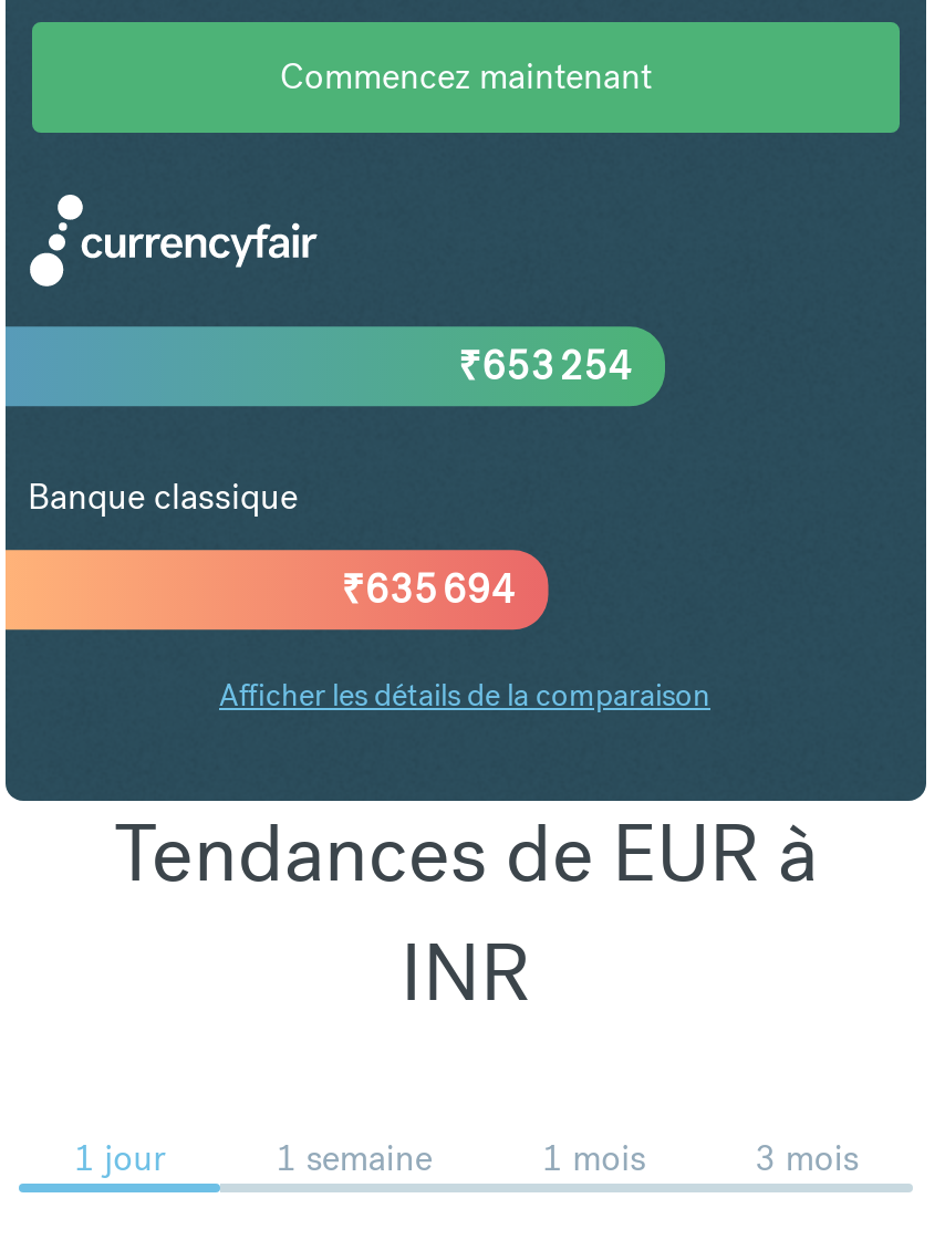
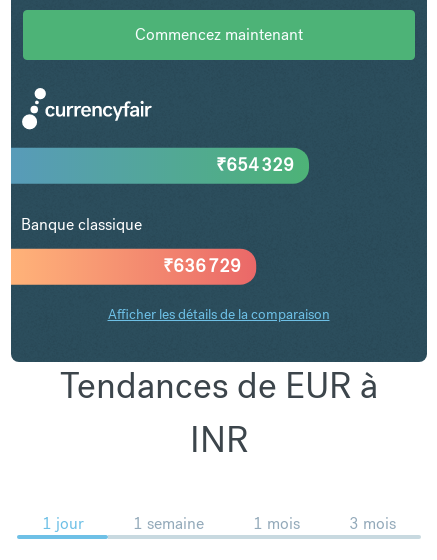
[458,340,632,390] ₹653 254 -> [216,153,294,176] ₹654 329
[341,563,515,614] ₹635 694 -> [163,254,241,277] ₹636 729

